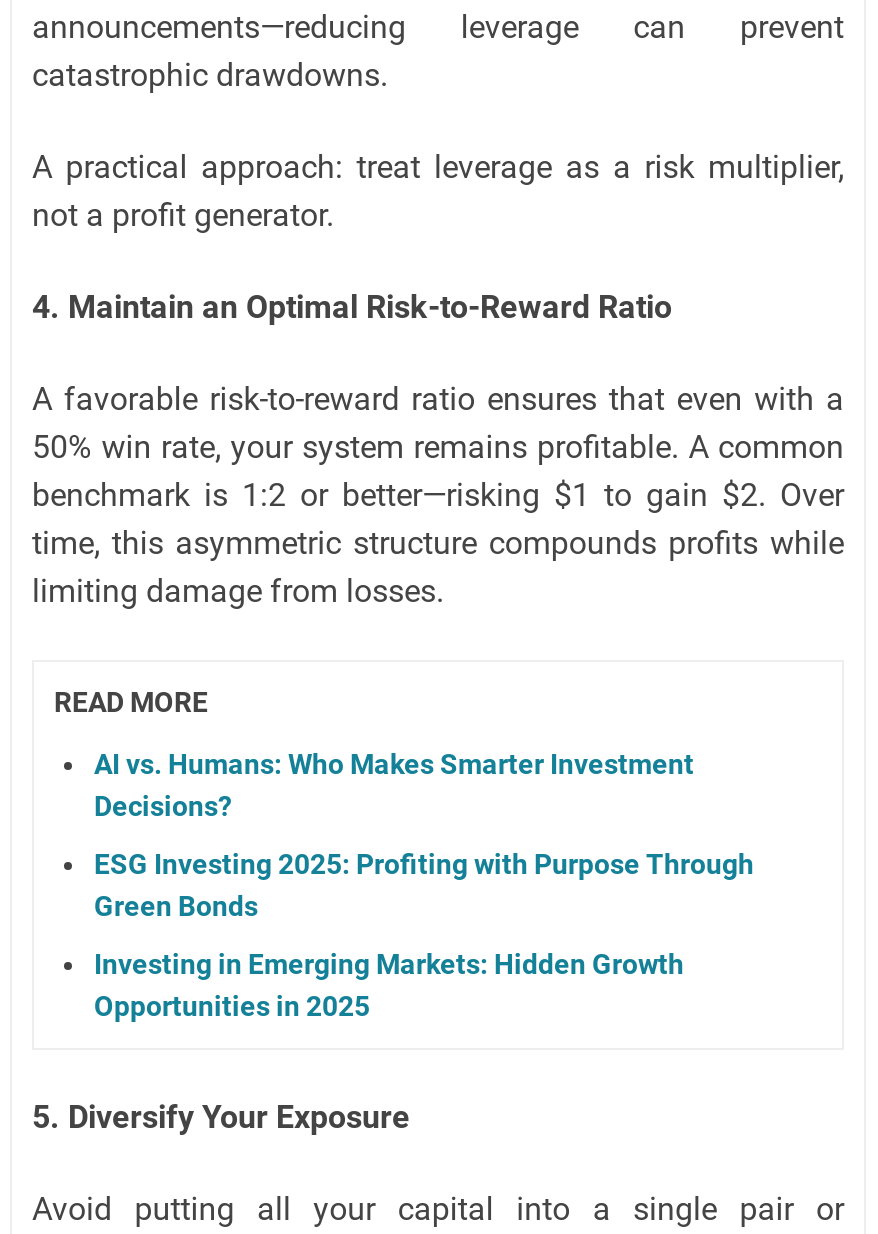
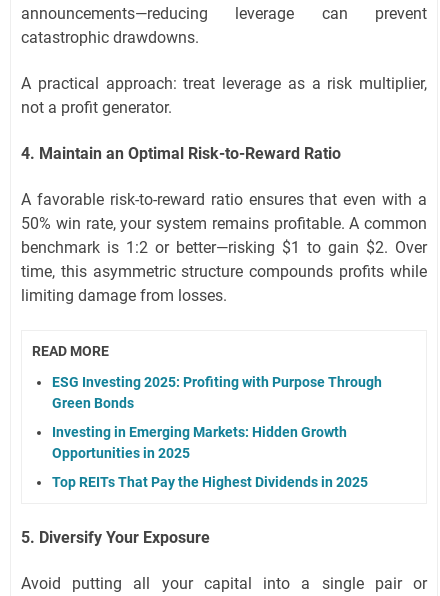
[94,747,694,821] AI vs. Humans: Who Makes Smarter Investment | Decisions? -> none
moved [94,847,754,1021] -> [52,374,382,461]: ESG Investing 2025: Profiting with Purpose Through | Green Bonds | Investing in Emerging Markets: Hidden Growth | Opportunities in 2025
none -> [52,474,368,490] Top REITs That Pay the Highest Dividends in 2025

